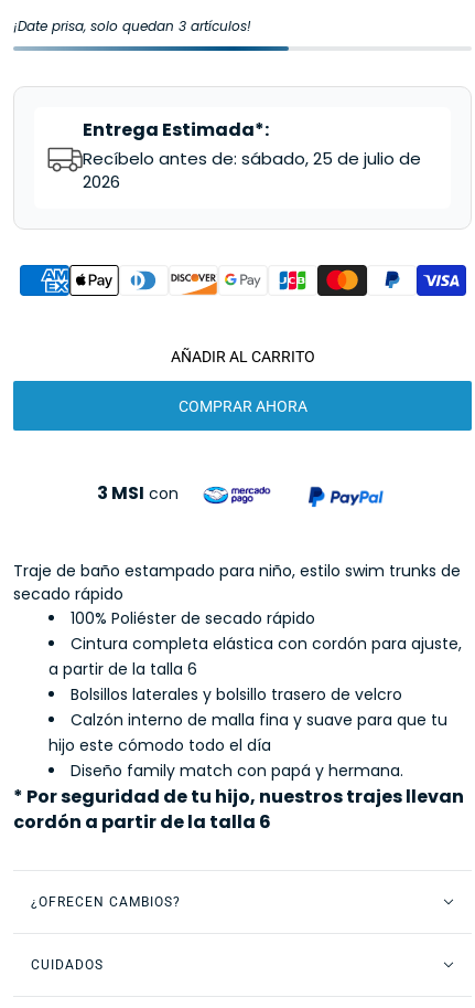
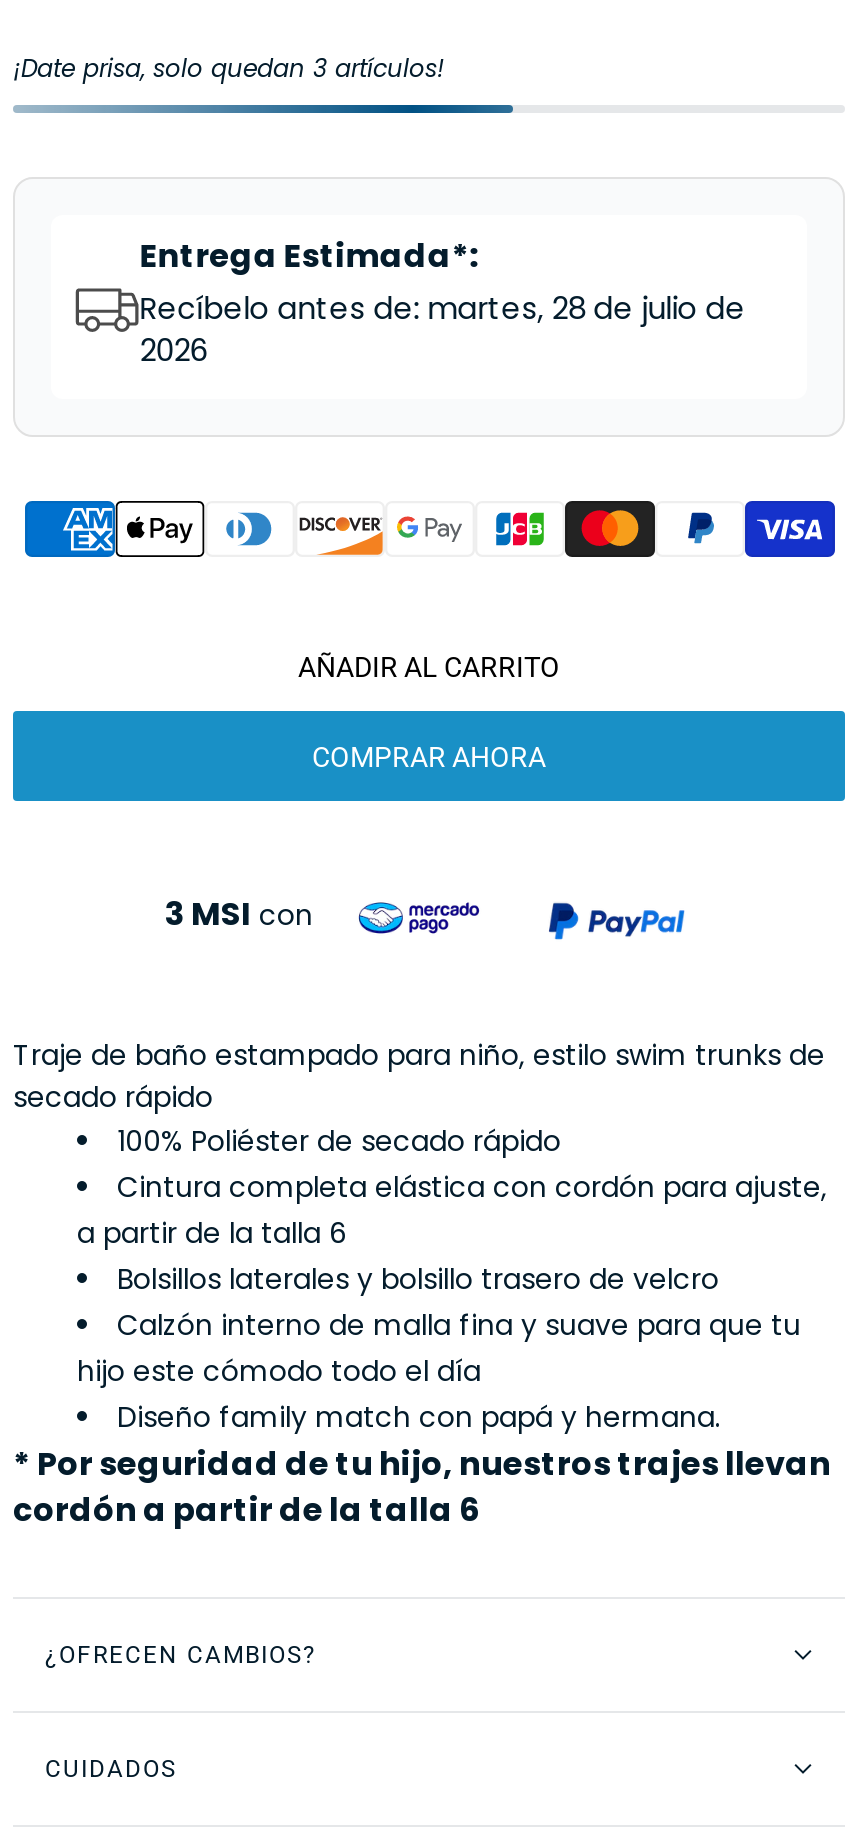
[82,147,421,170] Recíbelo antes de: sábado, 25 de julio de -> [139,287,745,329] Recíbelo antes de: martes, 28 de julio de

